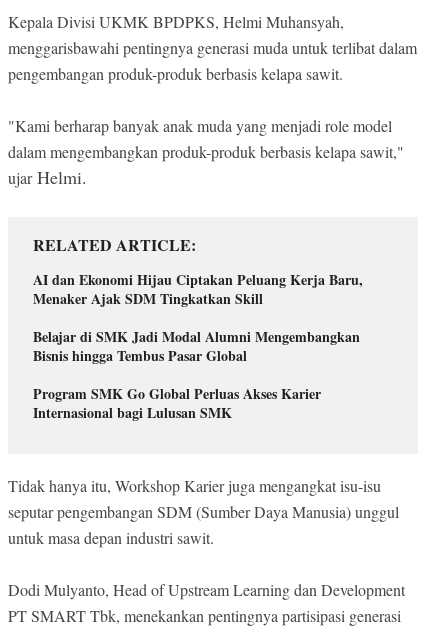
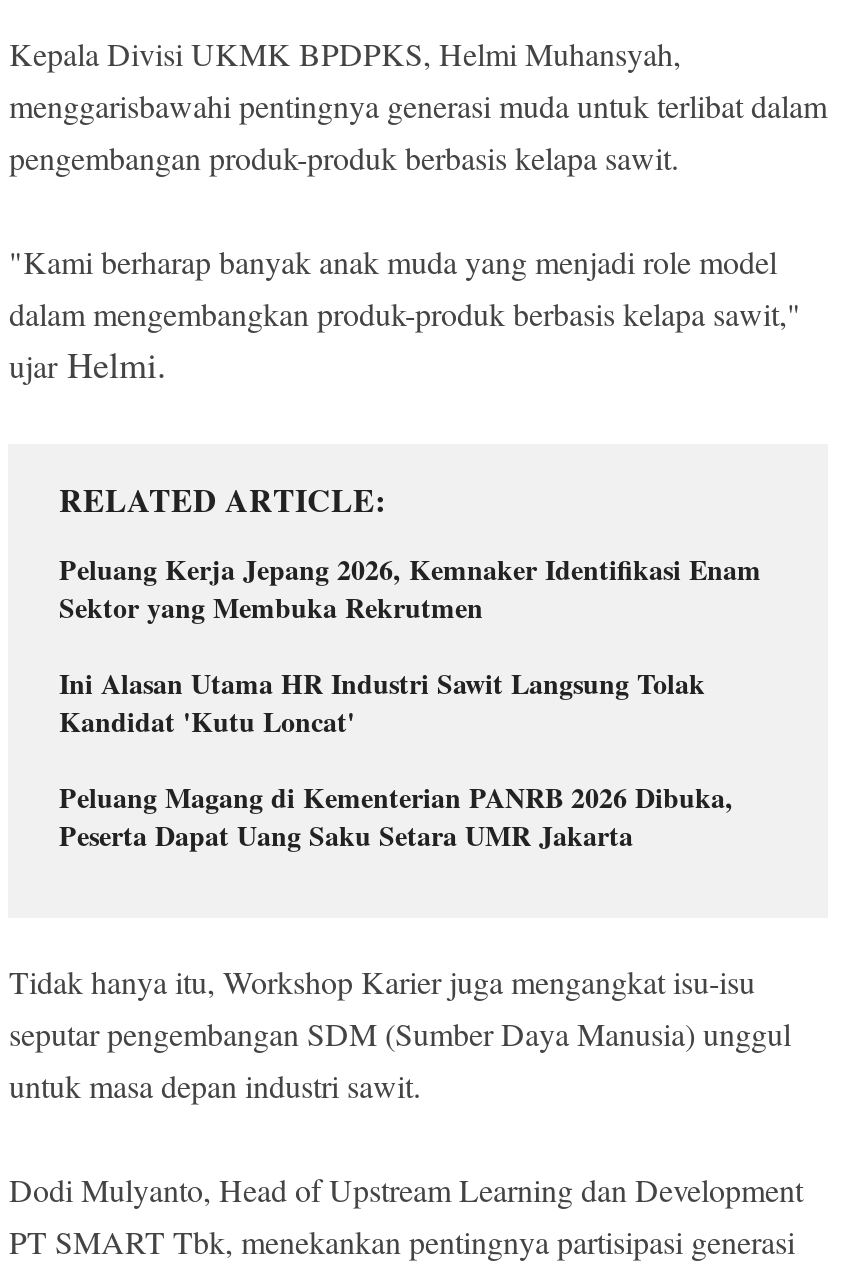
[33,269,363,309] AI dan Ekonomi Hijau Ciptakan Peluang Kerja Baru, | Menaker Ajak SDM Tingkatkan Skill -> [59,548,761,628] Peluang Kerja Jepang 2026, Kemnaker Identifikasi Enam | Sektor yang Membuka Rekrutmen
[33,326,360,366] Belajar di SMK Jadi Modal Alumni Mengembangkan | Bisnis hingga Tembus Pasar Global -> [59,662,705,742] Ini Alasan Utama HR Industri Sawit Langsung Tolak | Kandidat 'Kutu Loncat'
[33,383,321,423] Program SMK Go Global Perluas Akses Karier | Internasional bagi Lulusan SMK -> [59,776,733,856] Peluang Magang di Kementerian PANRB 2026 Dibuka, | Peserta Dapat Uang Saku Setara UMR Jakarta

